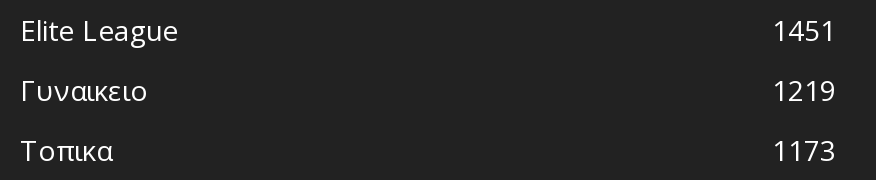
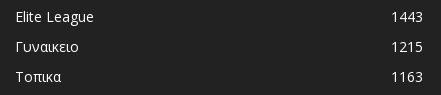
[772,12,836,50] 1451 -> [391,7,423,26] 1443
[772,72,836,110] 1219 -> [391,37,423,56] 1215
[772,132,836,170] 1173 -> [391,67,423,86] 1163

